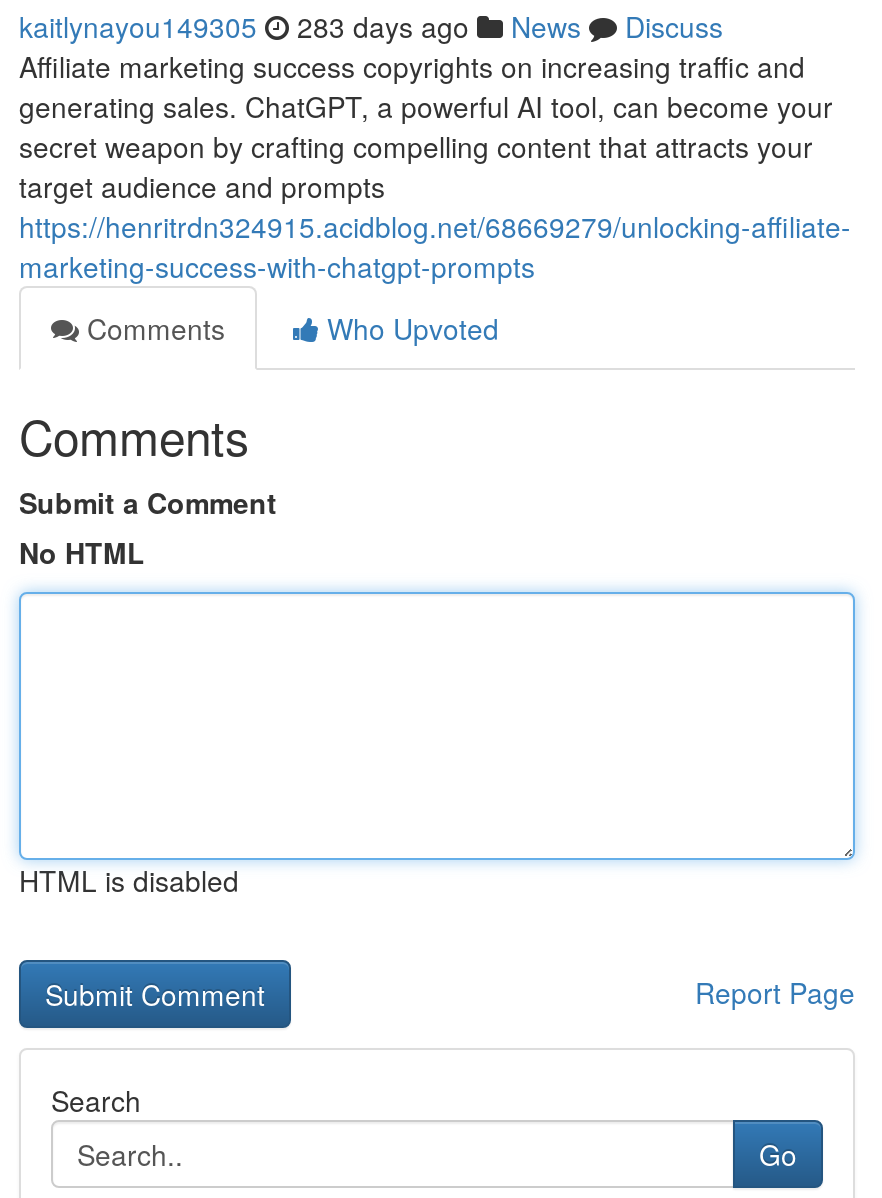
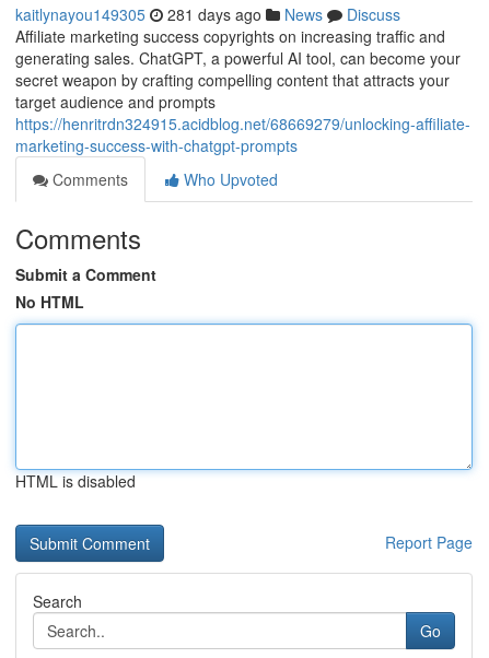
[19,6,723,46] kaitlynayou149305 283 days ago News Discuss -> [15,3,400,25] kaitlynayou149305 281 days ago News Discuss

